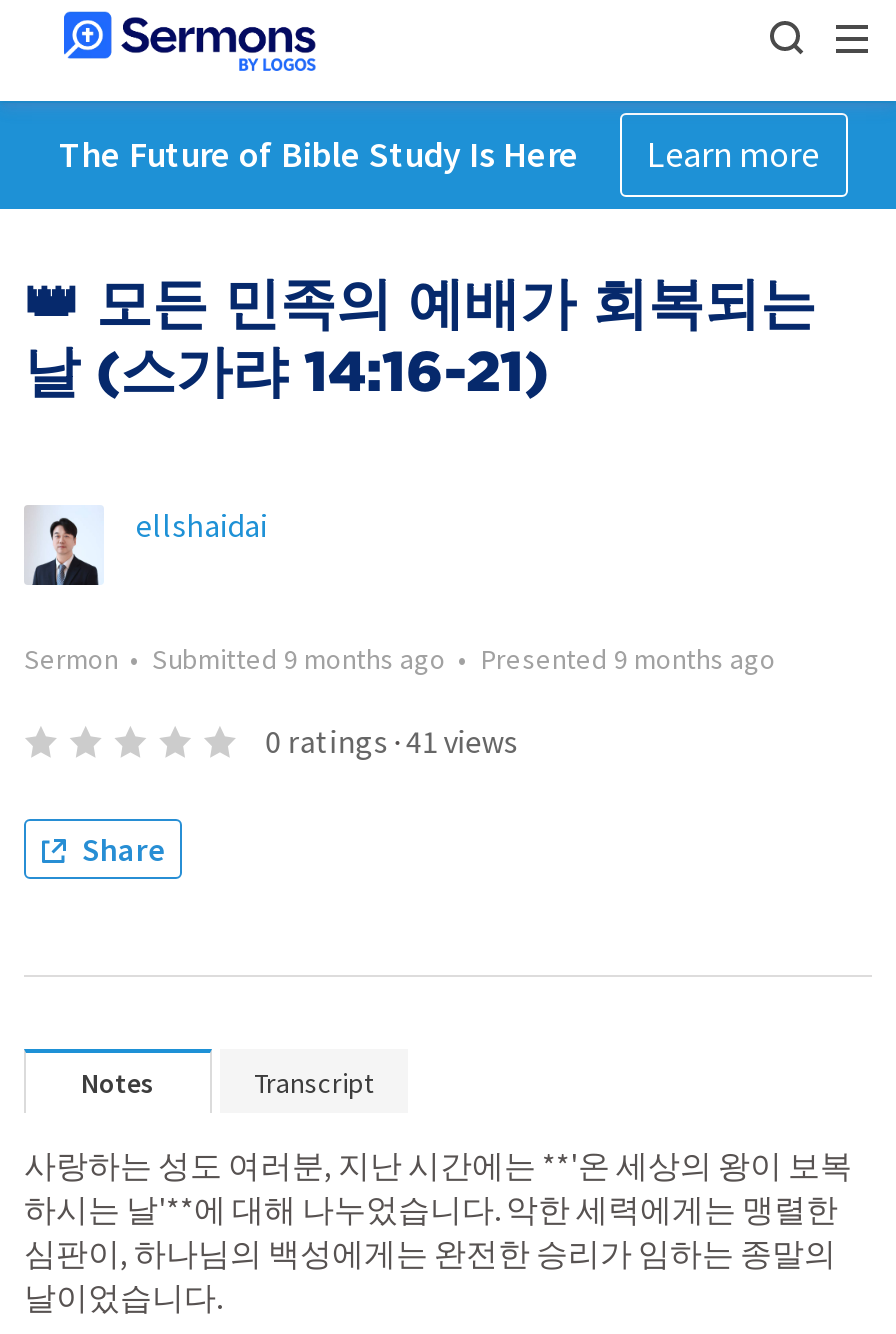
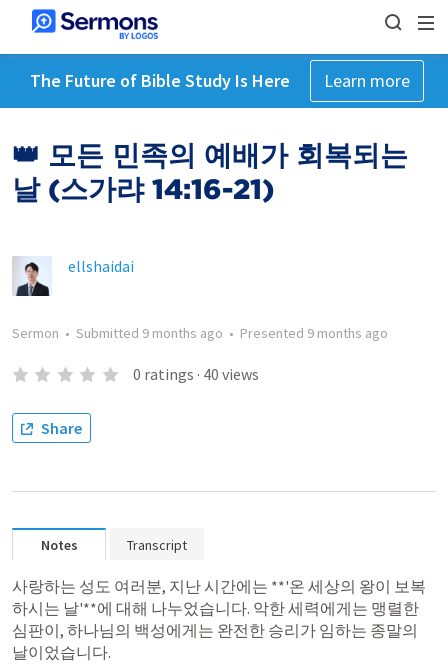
[265,721,517,761] 0 ratings · 41 views -> [133,364,259,384] 0 ratings · 40 views

